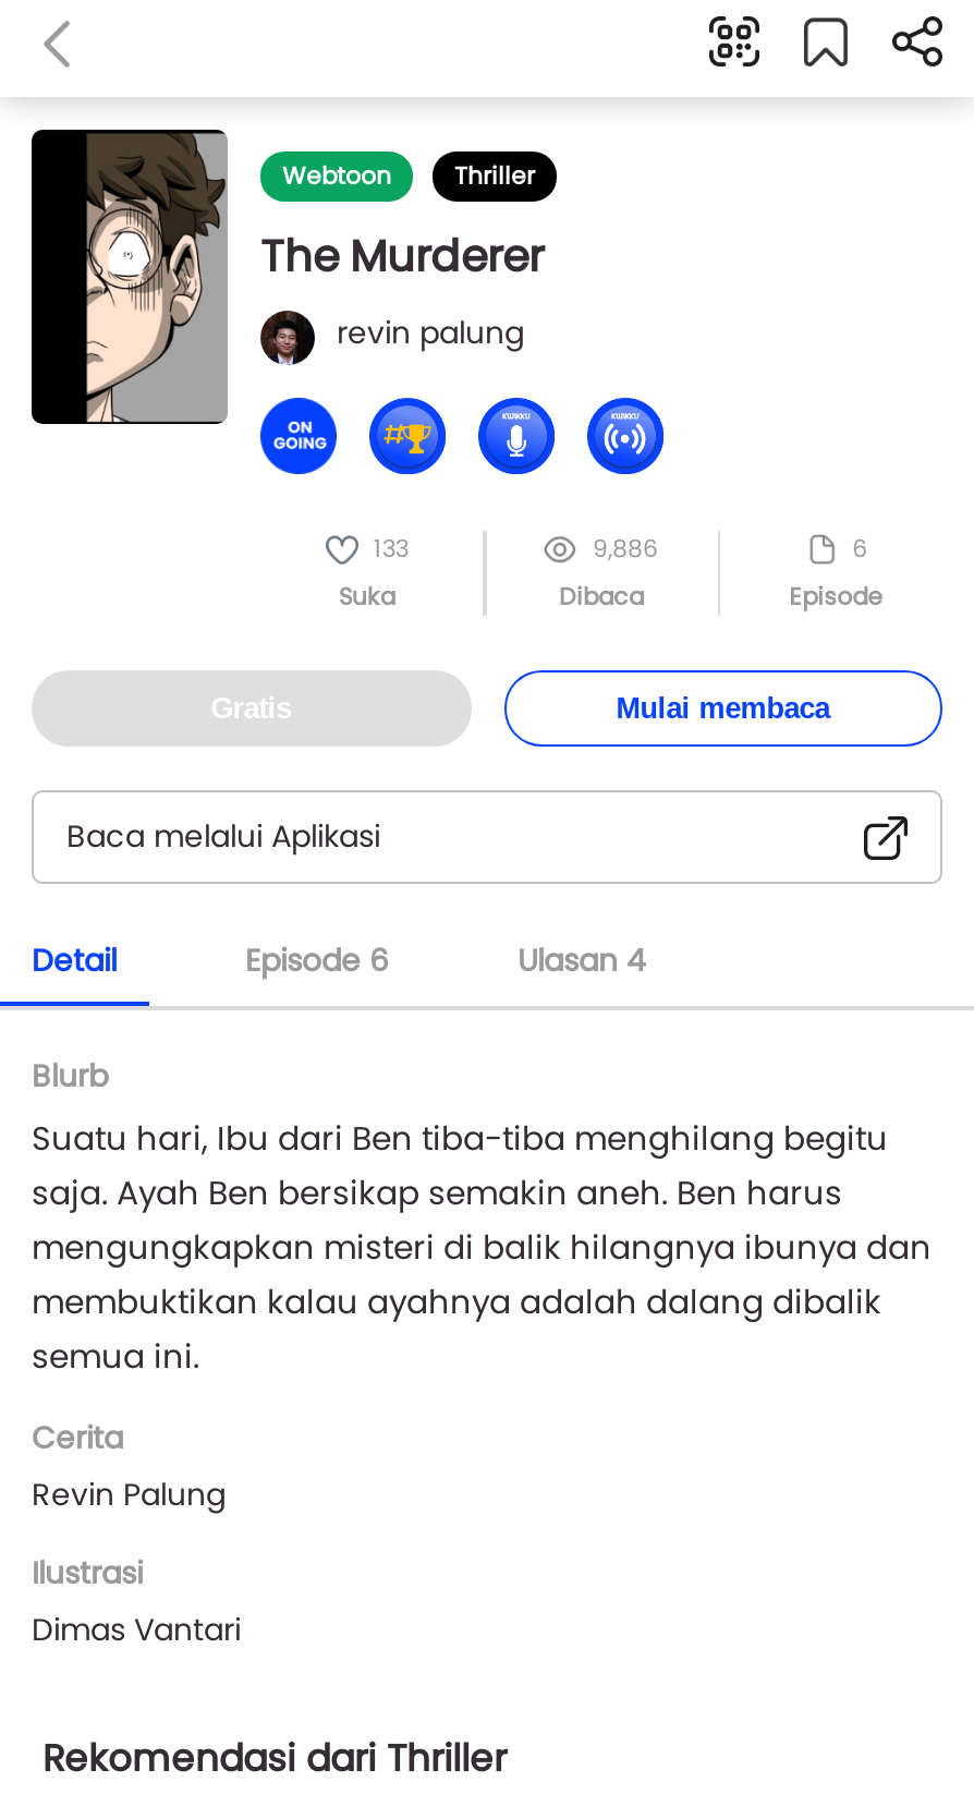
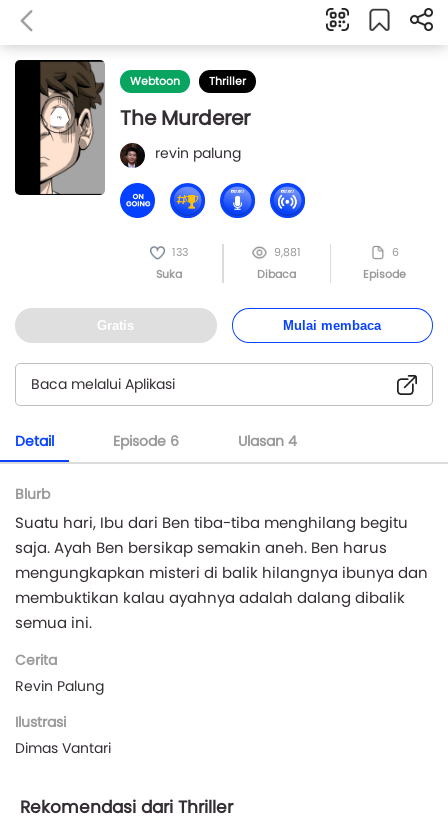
[593,531,658,566] 9,886 -> [274,244,301,260] 9,881

